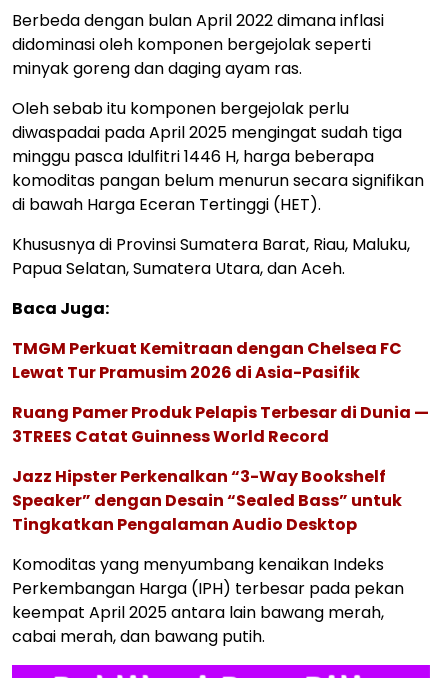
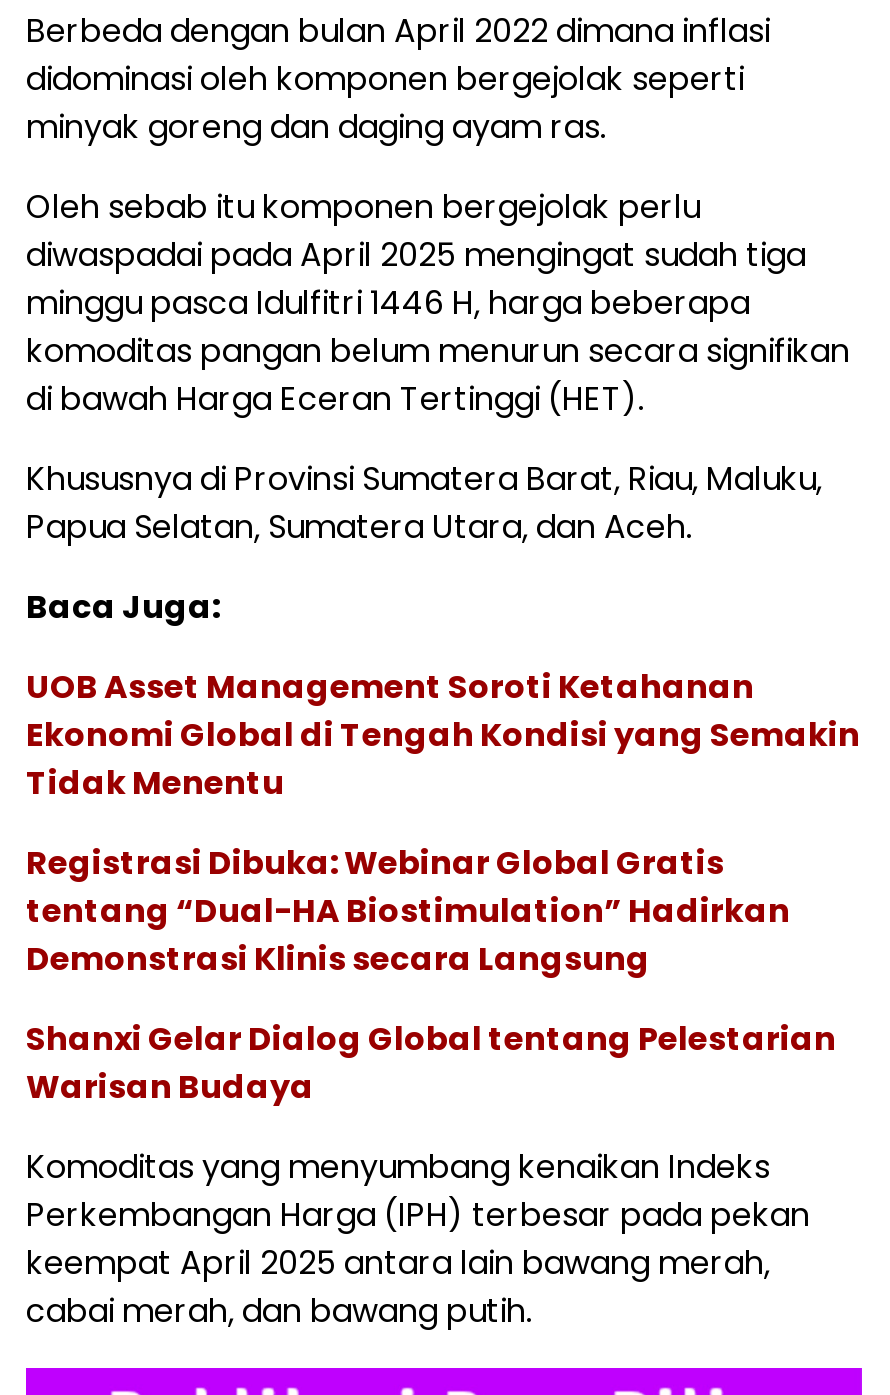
[12,337,402,384] TMGM Perkuat Kemitraan dengan Chelsea FC | Lewat Tur Pramusim 2026 di Asia-Pasifik -> [26,665,860,807] UOB Asset Management Soroti Ketahanan | Ekonomi Global di Tengah Kondisi yang Semakin | Tidak Menentu
[12,401,429,448] Ruang Pamer Produk Pelapis Terbesar di Dunia — | 3TREES Catat Guinness World Record -> [26,841,790,983] Registrasi Dibuka: Webinar Global Gratis | tentang “Dual-HA Biostimulation” Hadirkan | Demonstrasi Klinis secara Langsung
[12,465,402,536] Jazz Hipster Perkenalkan “3-Way Bookshelf | Speaker” dengan Desain “Sealed Bass” untuk | Tingkatkan Pengalaman Audio Desktop -> [26,1017,836,1111] Shanxi Gelar Dialog Global tentang Pelestarian | Warisan Budaya

